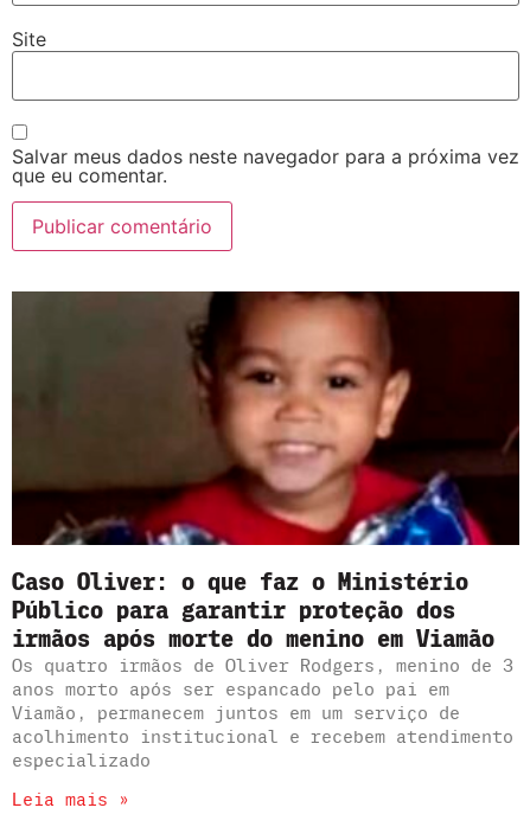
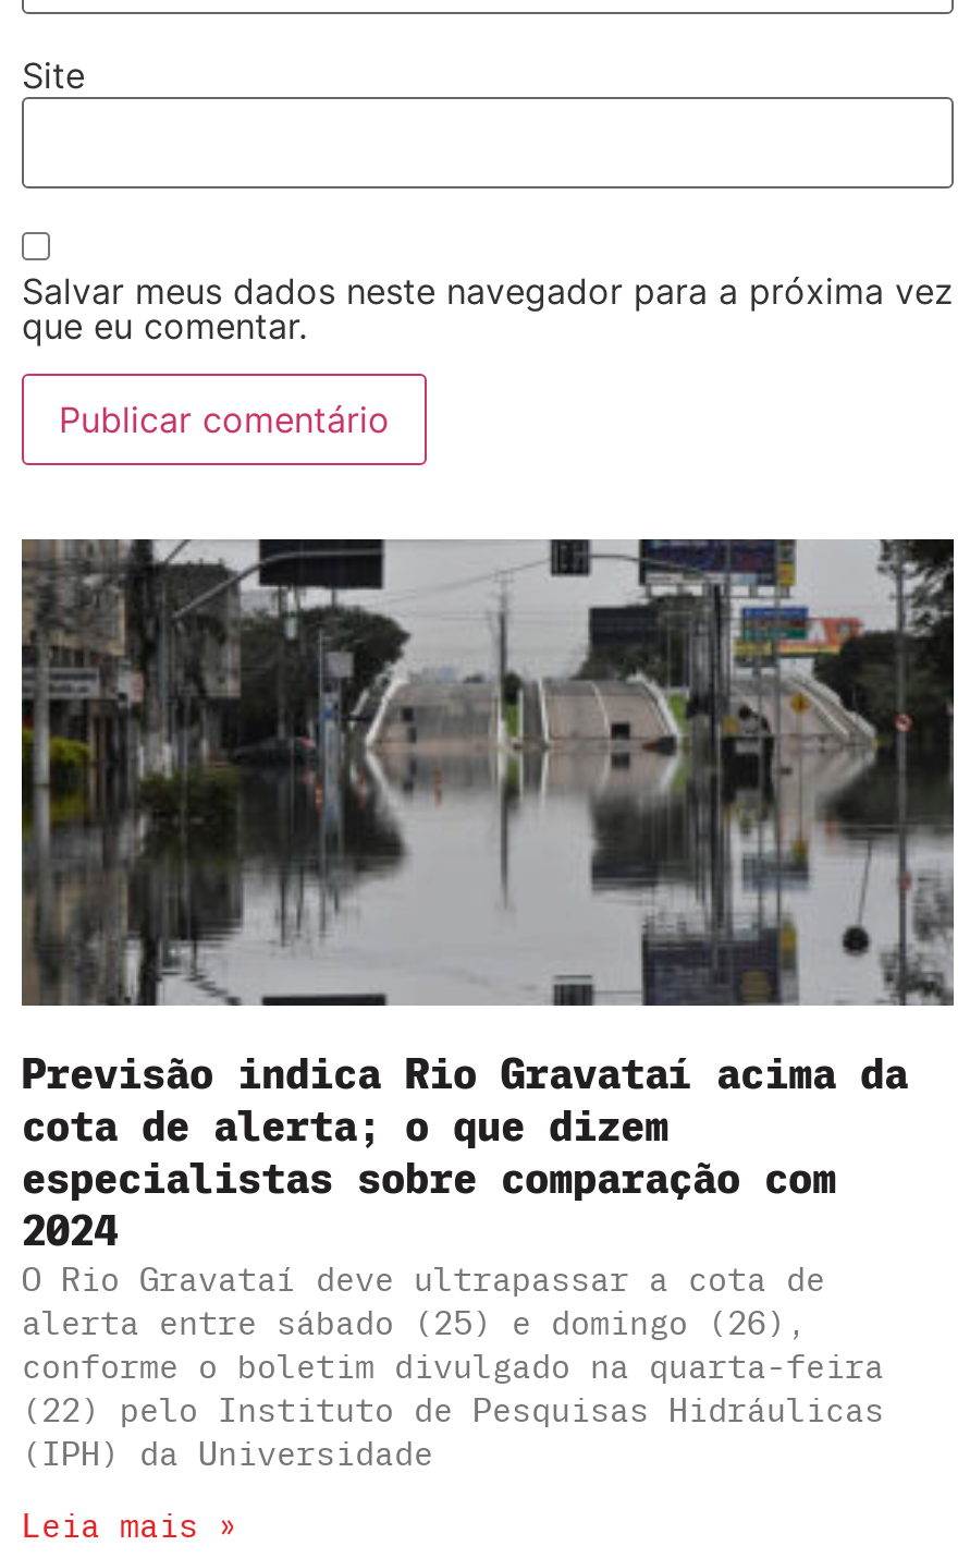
[12,291,519,772] [image] | Caso Oliver: o que faz o Ministério | Público para garantir proteção dos | irmãos após morte do menino em Viamão | Os quatro irmãos de Oliver Rodgers, menino de 3 | anos morto após ser espancado pelo pai em | Viamão, permanecem juntos em um serviço de | acolhimento institucional e recebem atendimento | especializado -> [22,537,956,1475] [image] | Previsão indica Rio Gravataí acima da | cota de alerta; o que dizem | especialistas sobre comparação com | 2024 | O Rio Gravataí deve ultrapassar a cota de | alerta entre sábado (25) e domingo (26), | conforme o boletim divulgado na quarta-feira | (22) pelo Instituto de Pesquisas Hidráulicas | (IPH) da Universidade

